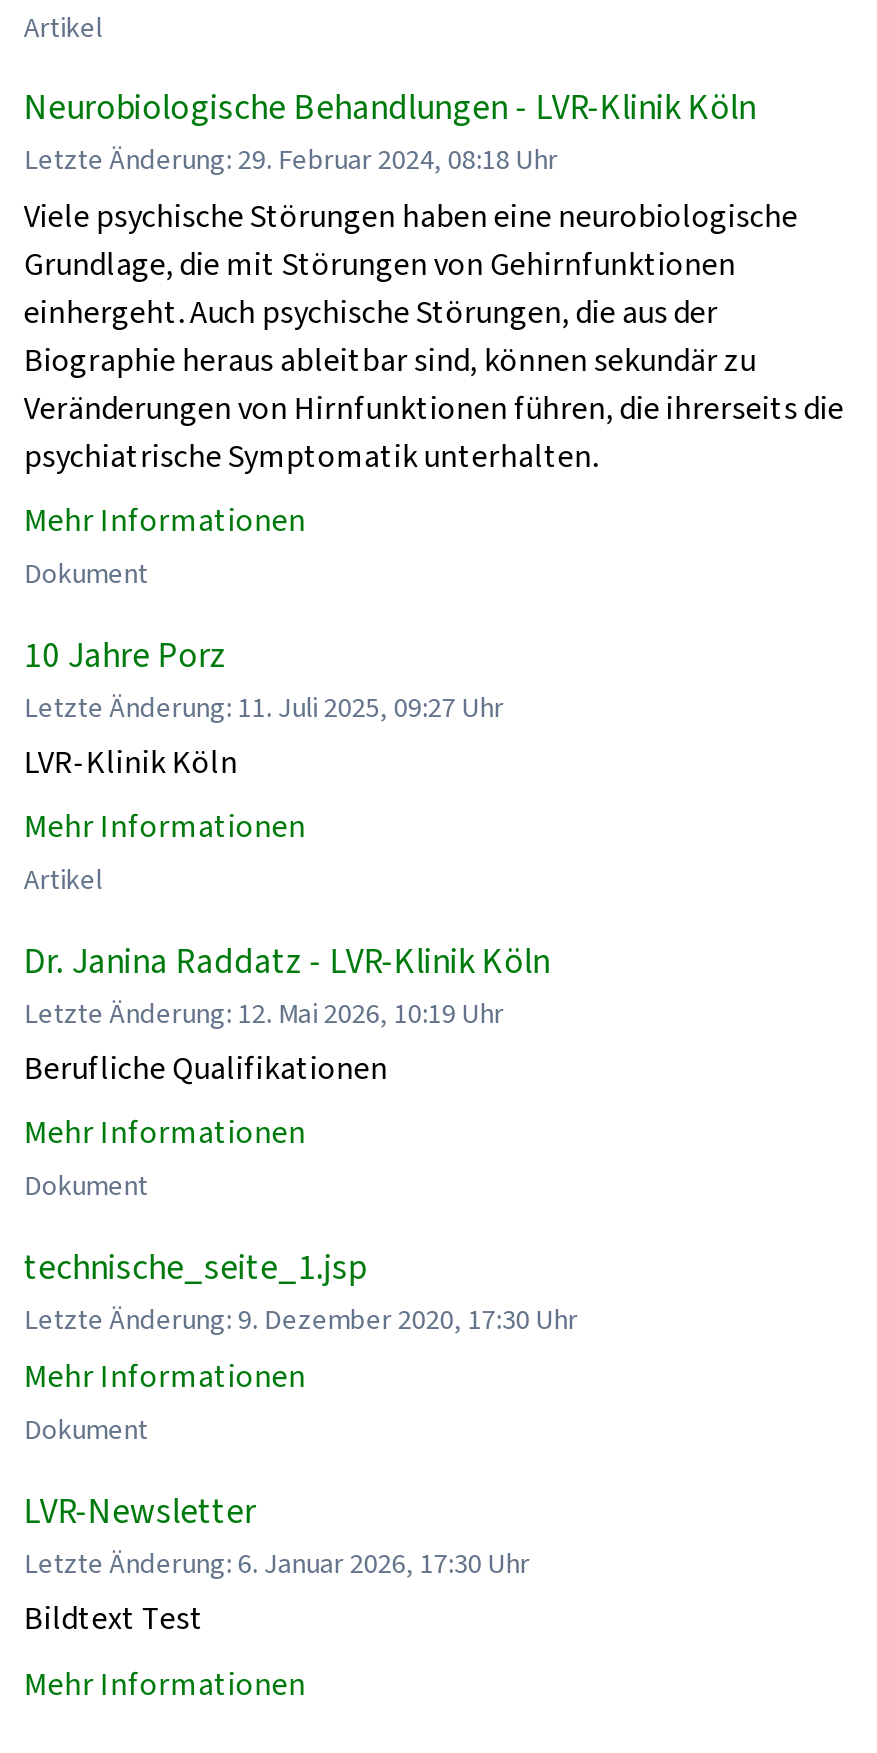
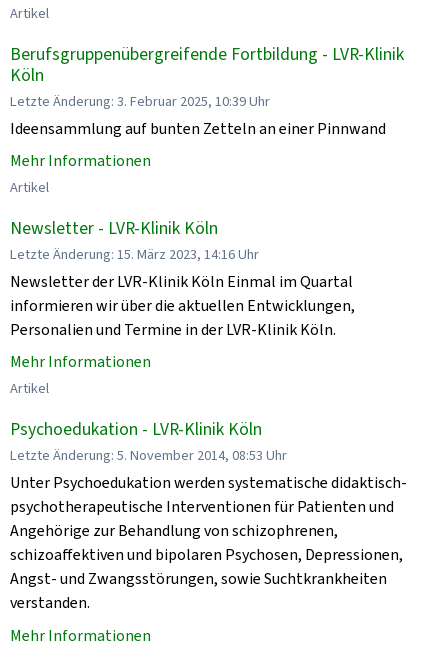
[24,83,844,782] Neurobiologische Behandlungen - LVR-Klinik Köln | Letzte Änderung: 29. Februar 2024, 08:18 Uhr | Viele psychische Störungen haben eine neurobiologische | Grundlage, die mit Störungen von Gehirnfunktionen | einhergeht. Auch psychische Störungen, die aus der | Biographie heraus ableitbar sind, können sekundär zu | Veränderungen von Hirnfunktionen führen, die ihrerseits die | psychiatrische Symptomatik unterhalten. | Mehr Informationen | Dokument | 10 Jahre Porz | Letzte Änderung: 11. Juli 2025, 09:27 Uhr | LVR-Klinik Köln -> [10,42,404,139] Berufsgruppenübergreifende Fortbildung - LVR-Klinik | Köln | Letzte Änderung: 3. Februar 2025, 10:39 Uhr | Ideensammlung auf bunten Zetteln an einer Pinnwand
moved [24,805,306,899] -> [10,150,151,197]: Mehr Informationen | Artikel
[24,936,550,1089] Dr. Janina Raddatz - LVR-Klinik Köln | Letzte Änderung: 12. Mai 2026, 10:19 Uhr | Berufliche Qualifikationen -> [10,216,355,340] Newsletter - LVR-Klinik Köln | Letzte Änderung: 15. März 2023, 14:16 Uhr | Newsletter der LVR-Klinik Köln Einmal im Quartal | informieren wir über die aktuellen Entwicklungen, | Personalien und Termine in der LVR-Klinik Köln.
[24,1167,578,1640] Dokument | technische_seite_1.jsp | Letzte Änderung: 9. Dezember 2020, 17:30 Uhr | Mehr Informationen | Dokument | LVR-Newsletter | Letzte Änderung: 6. Januar 2026, 17:30 Uhr | Bildtext Test -> [10,379,407,613] Artikel | Psychoedukation - LVR-Klinik Köln | Letzte Änderung: 5. November 2014, 08:53 Uhr | Unter Psychoedukation werden systematische didaktisch- | psychotherapeutische Interventionen für Patienten und | Angehörige zur Behandlung von schizophrenen, | schizoaffektiven und bipolaren Psychosen, Depressionen, | Angst- und Zwangsstörungen, sowie Suchtkrankheiten | verstanden.

